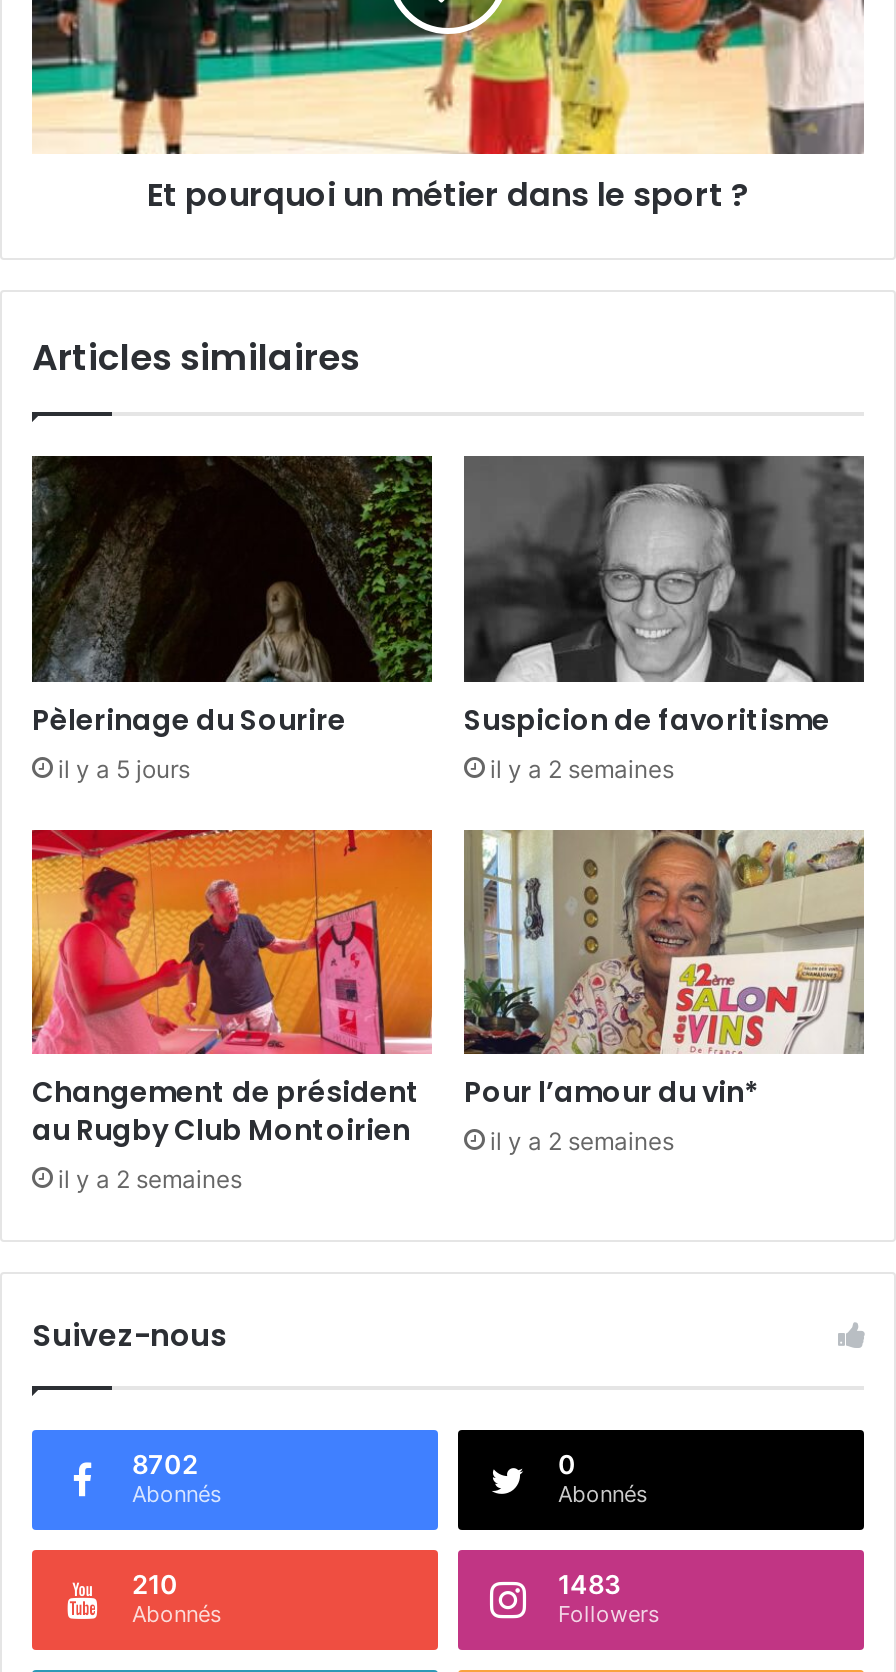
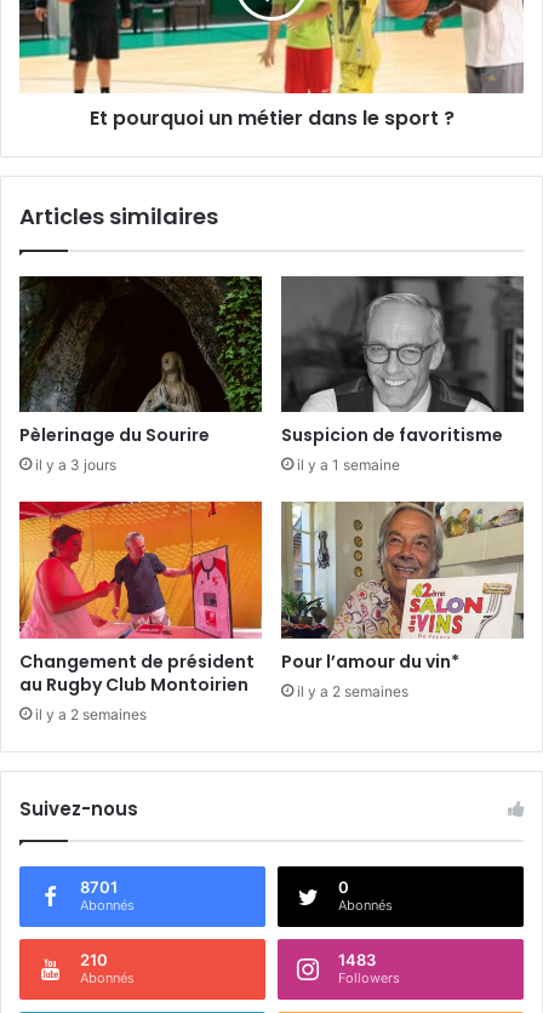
[58,753,190,783] il y a 5 jours -> [35,456,116,474] il y a 3 jours
[490,753,674,783] il y a 2 semaines -> [297,456,400,474] il y a 1 semaine
[132,1449,198,1481] 8702 -> [80,878,118,897] 8701

